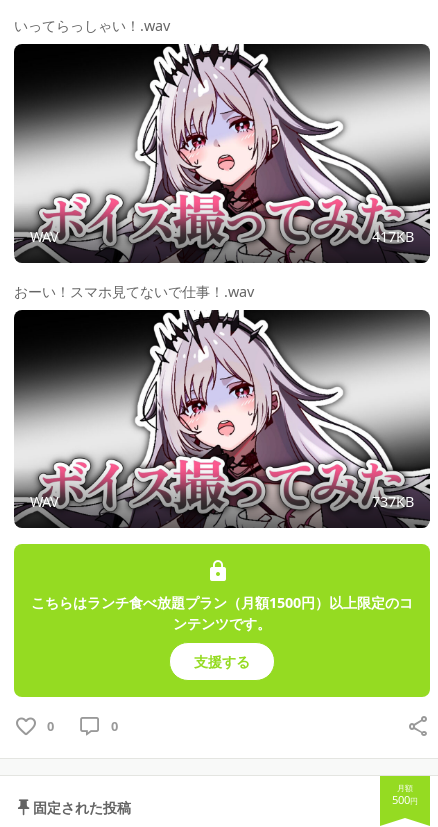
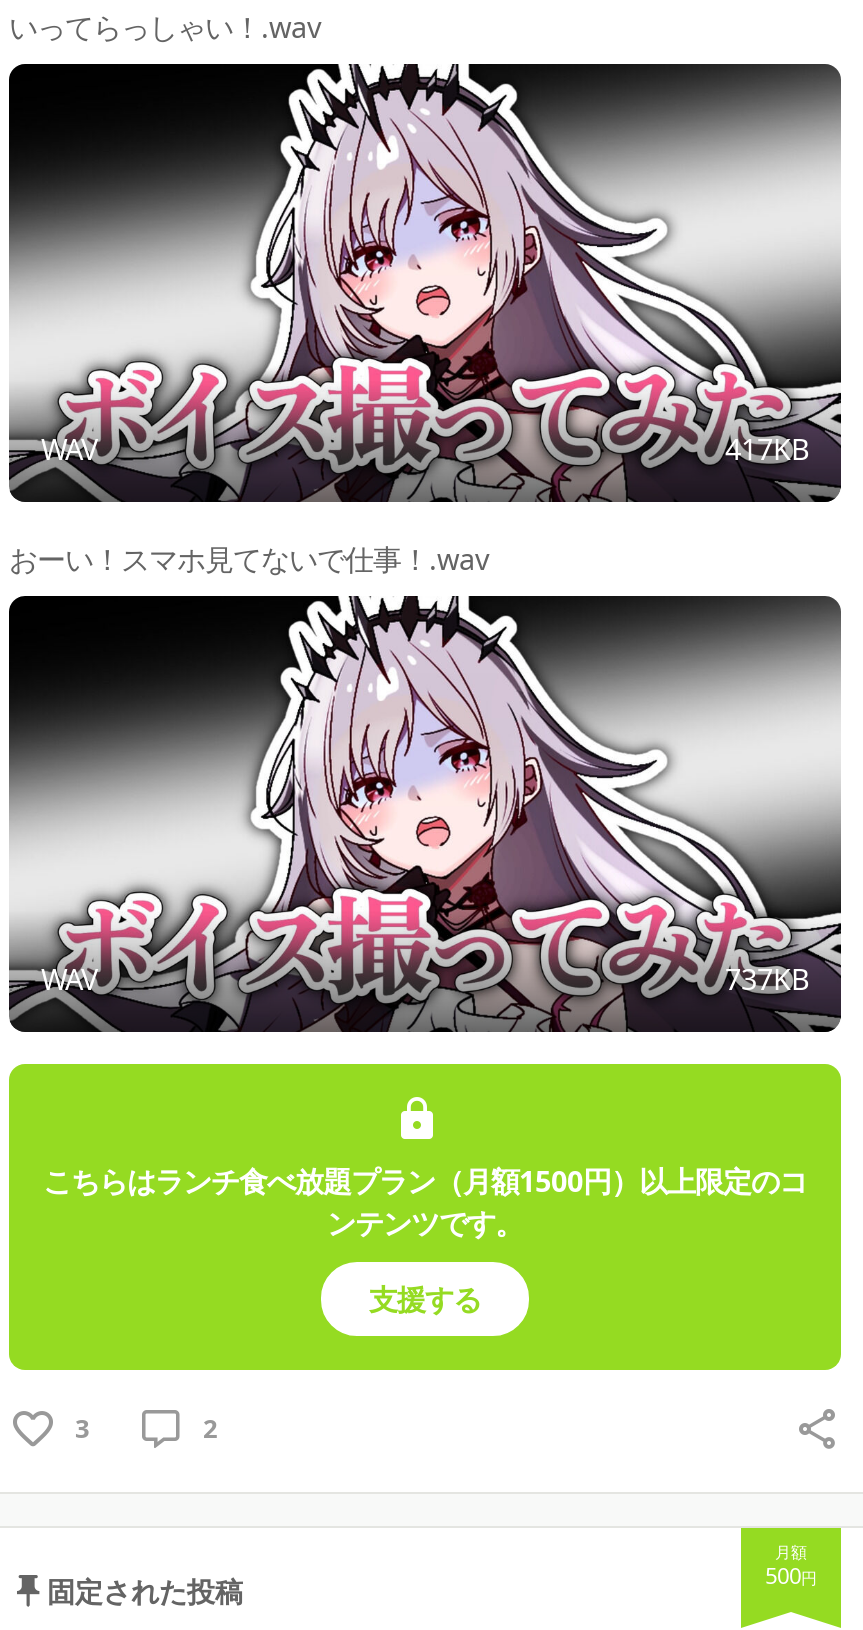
[47,717,54,735] 0 -> [75,1410,89,1446] 3
[111,717,118,735] 0 -> [203,1410,217,1446] 2

